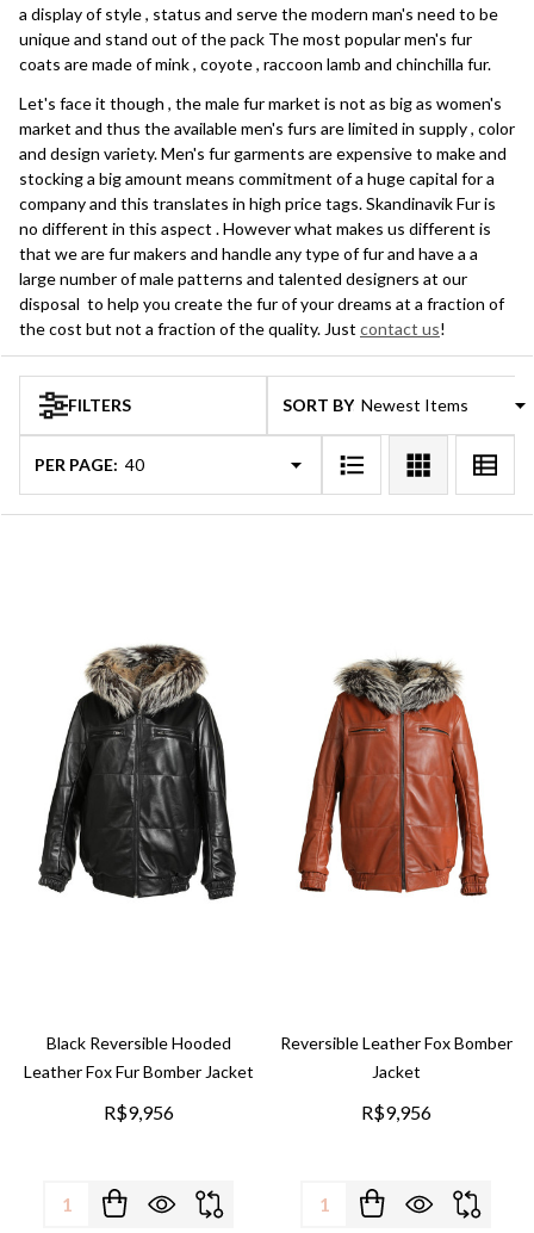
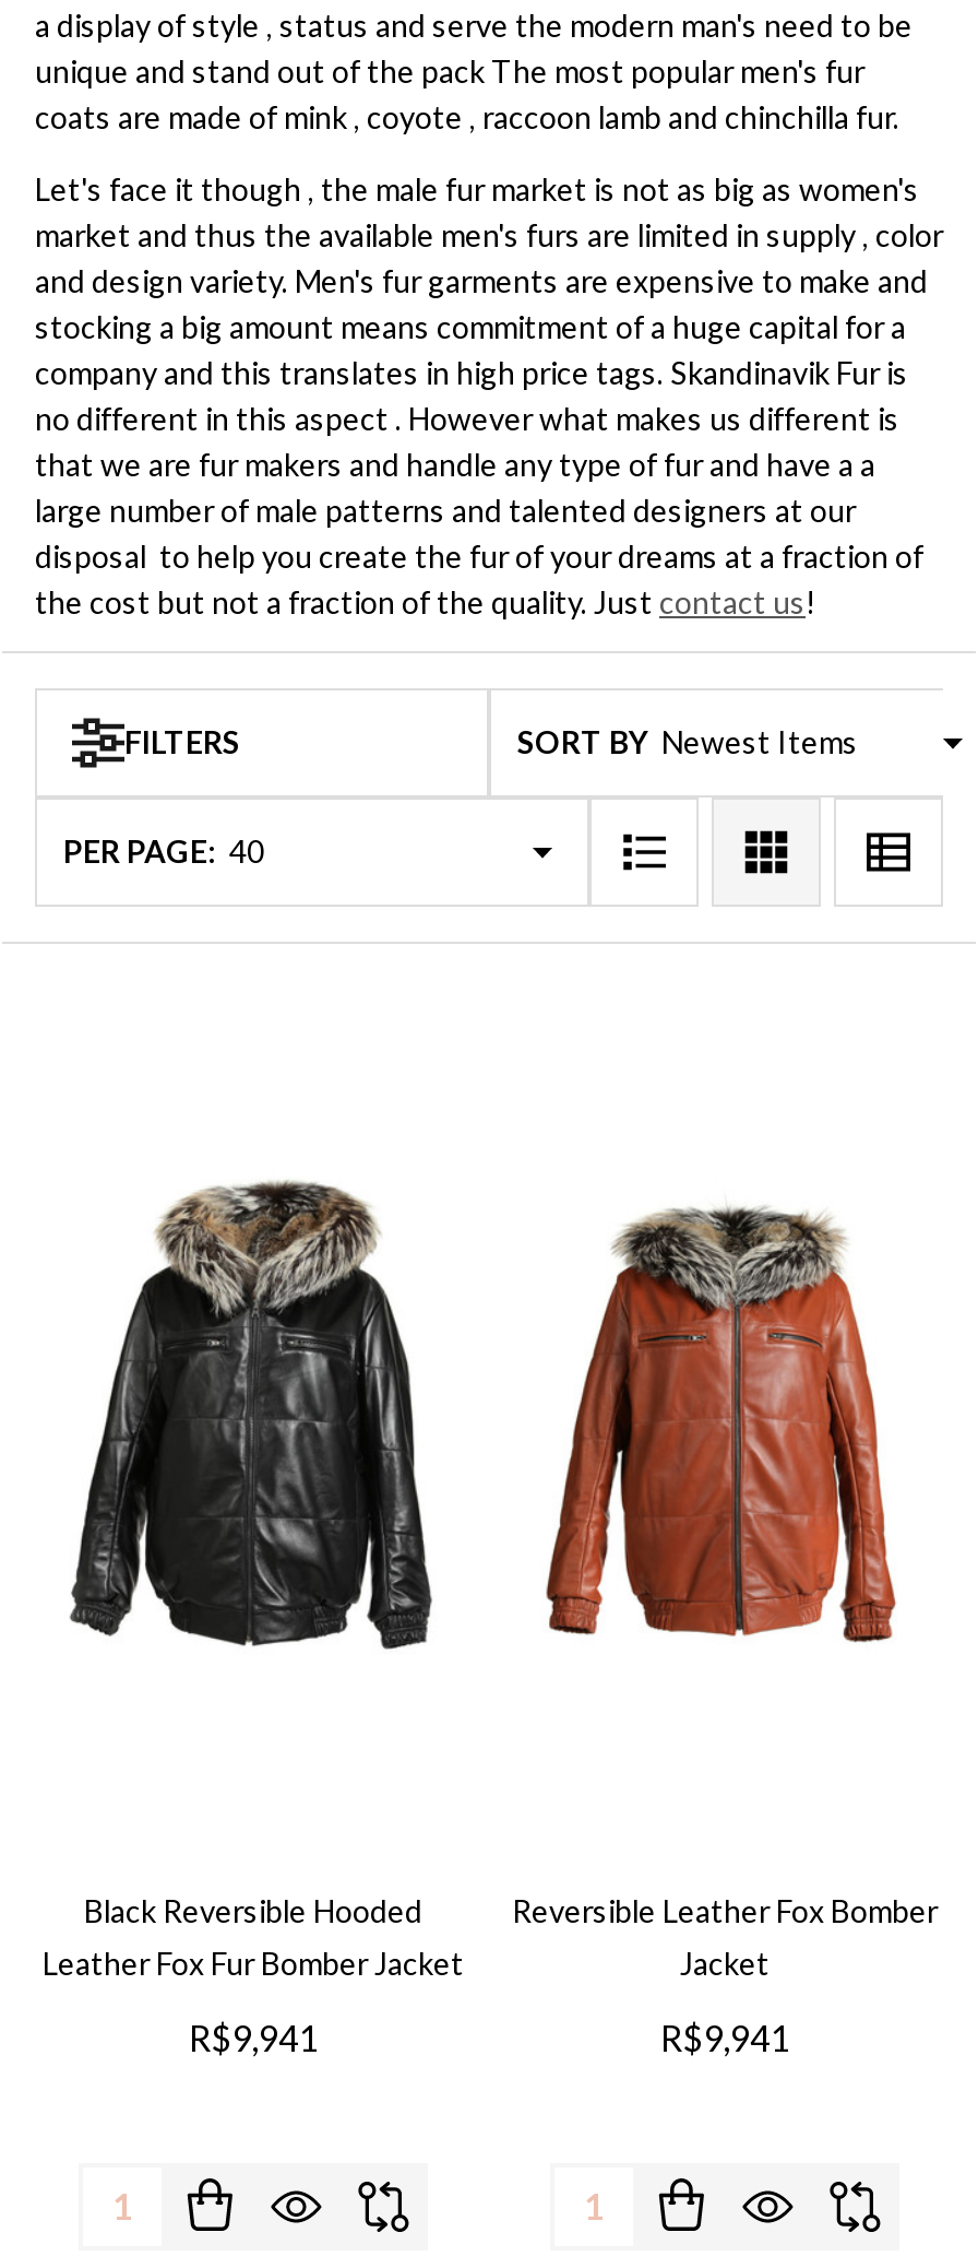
[103,1101,173,1124] R$9,956 -> [189,2017,318,2059] R$9,941
[361,1101,431,1124] R$9,956 -> [660,2017,789,2059] R$9,941

